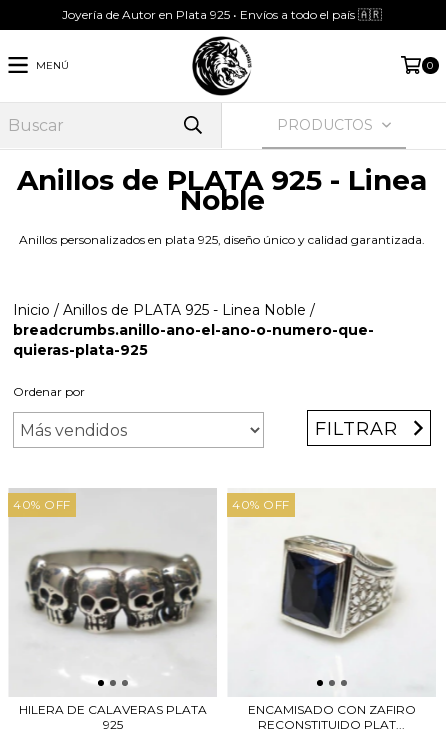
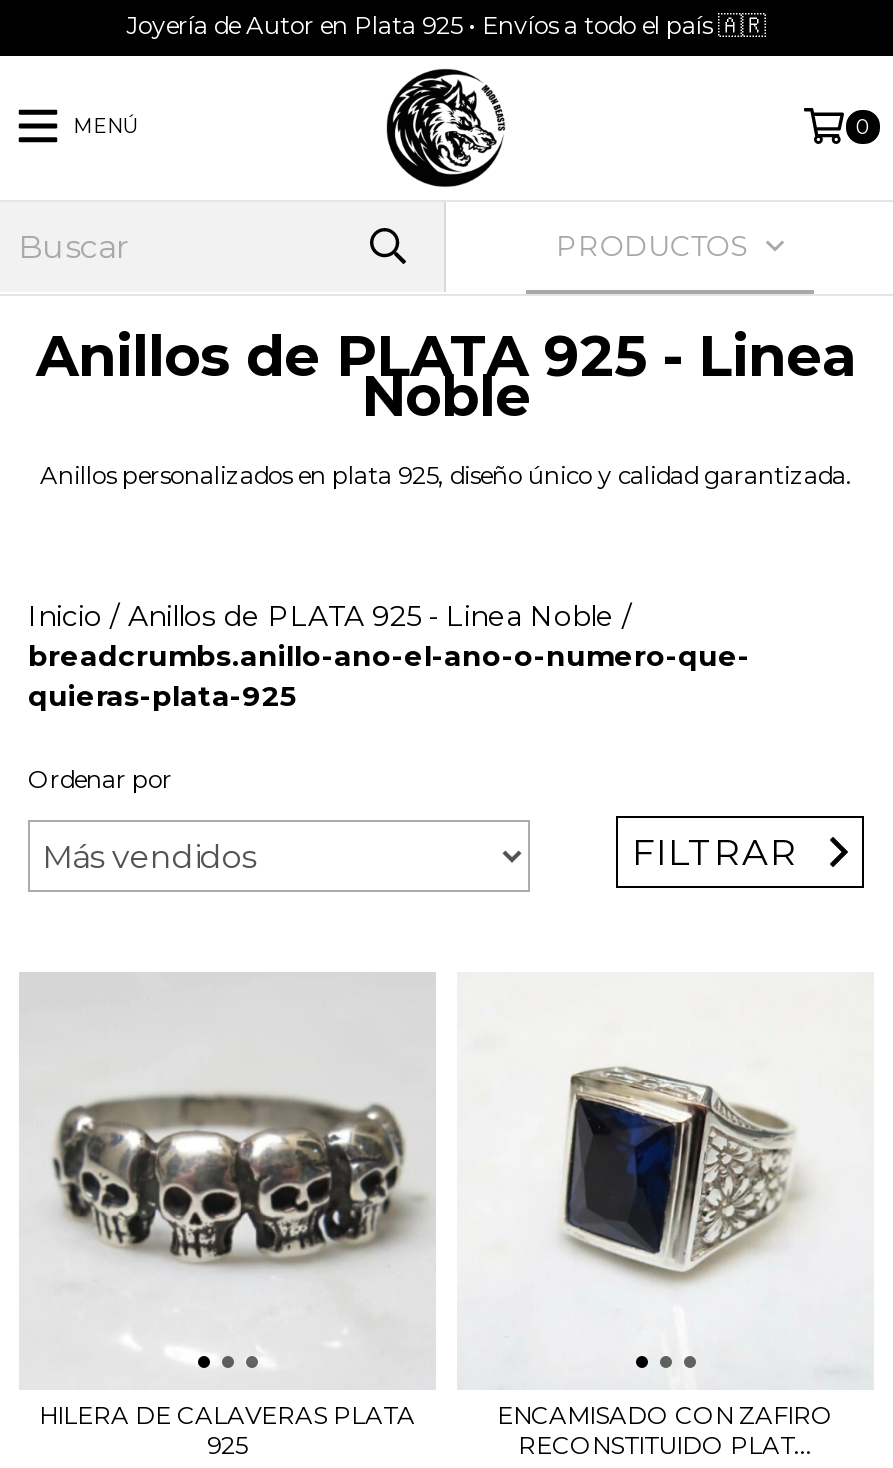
[13,497,70,512] 40% OFF -> none
[232,497,289,512] 40% OFF -> none

